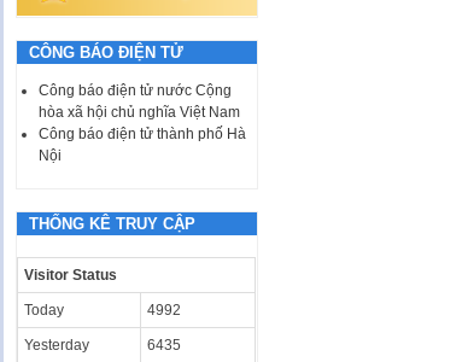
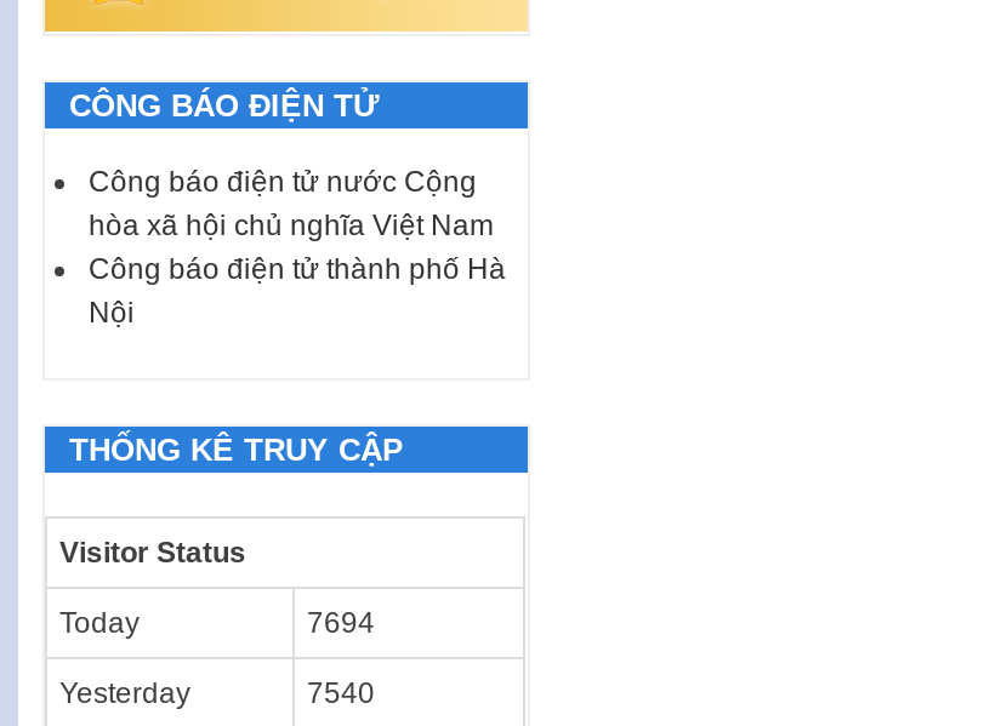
[147,302,181,318] 4992 -> [307,606,375,640] 7694
[147,337,181,353] 6435 -> [307,676,375,710] 7540

